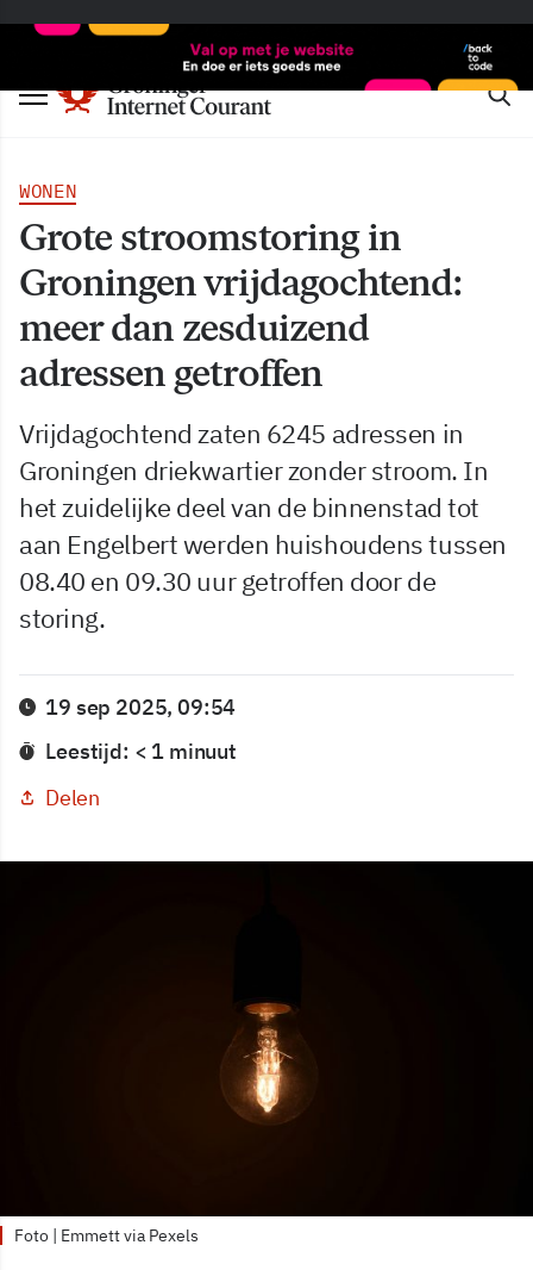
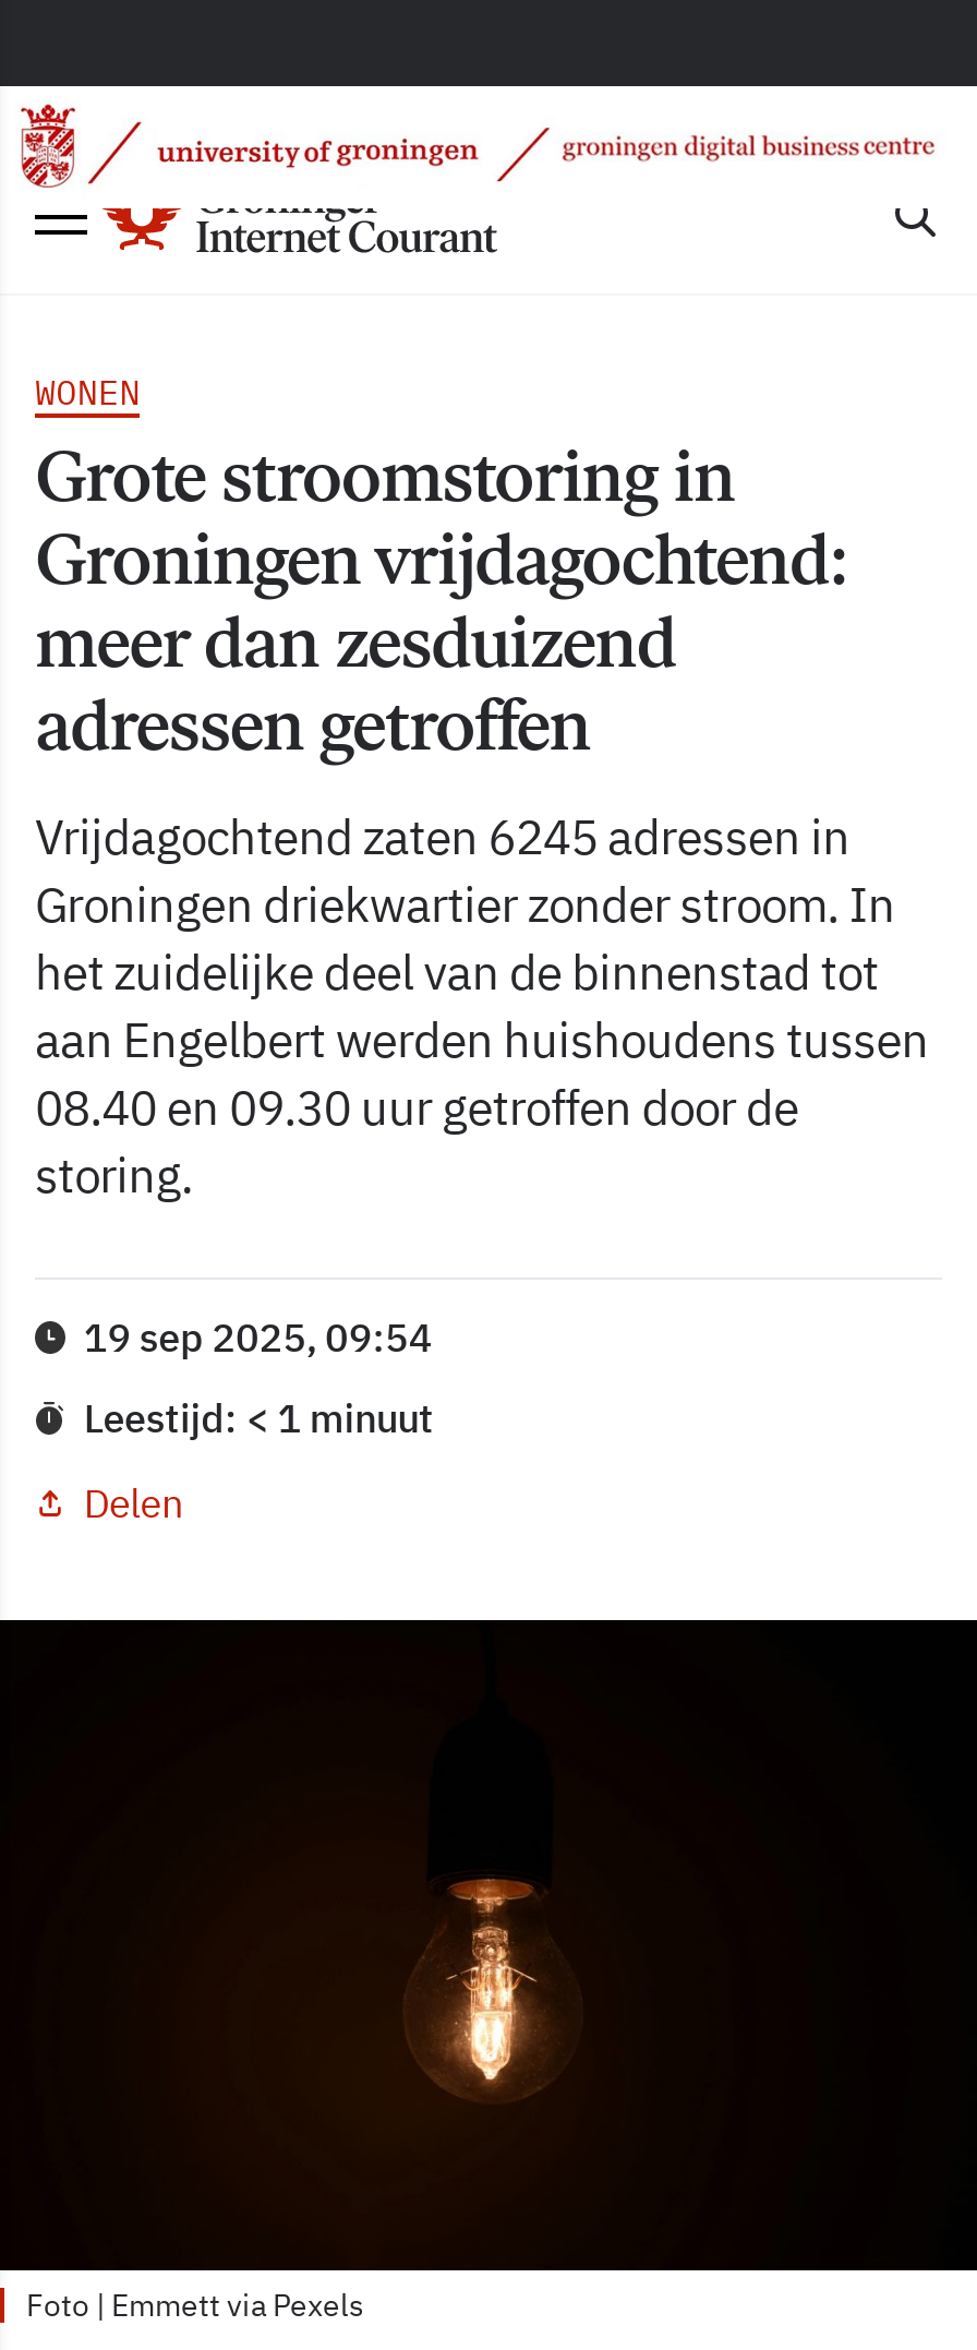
[4,23,529,92] [image] -> [7,84,970,211] [image]

